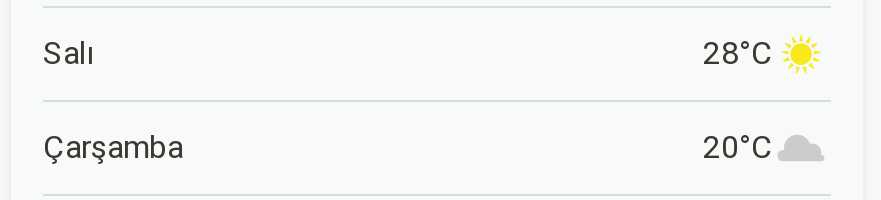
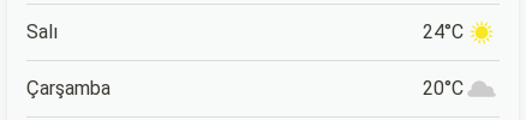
[703,34,771,72] 28°C -> [423,20,464,43] 24°C

